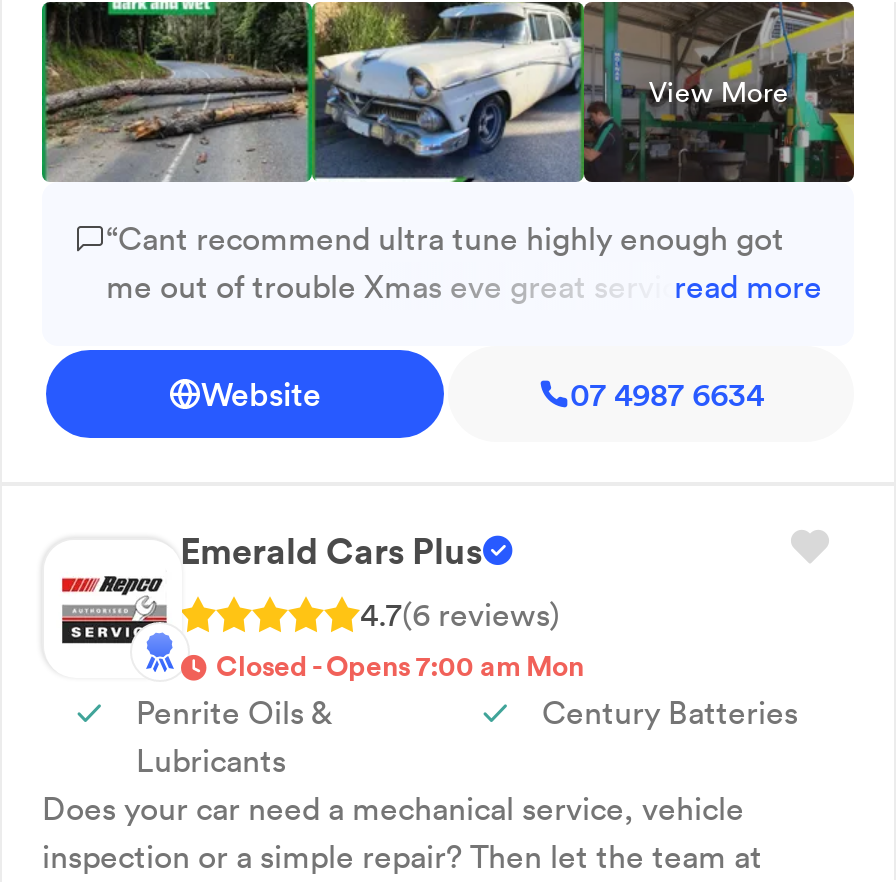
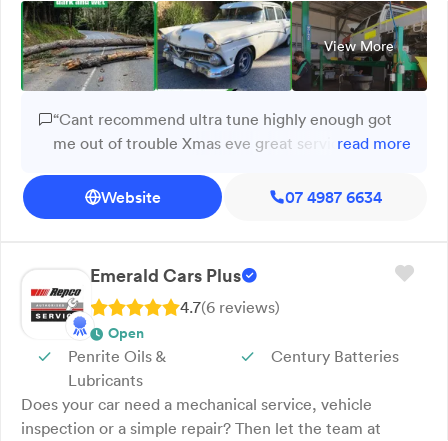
[216,649,584,685] Closed - Opens 7:00 am Mon -> [108,324,144,342] Open

